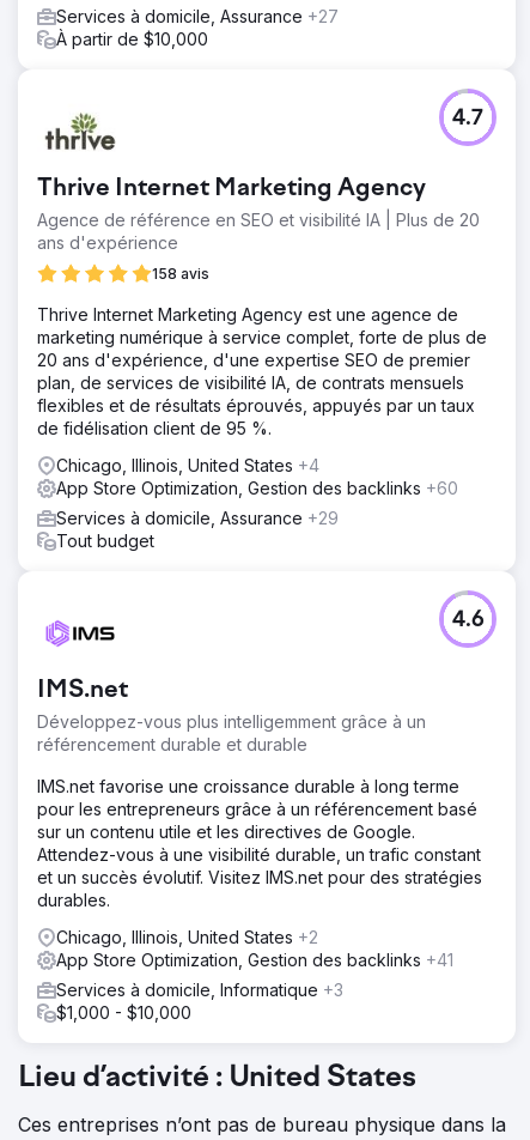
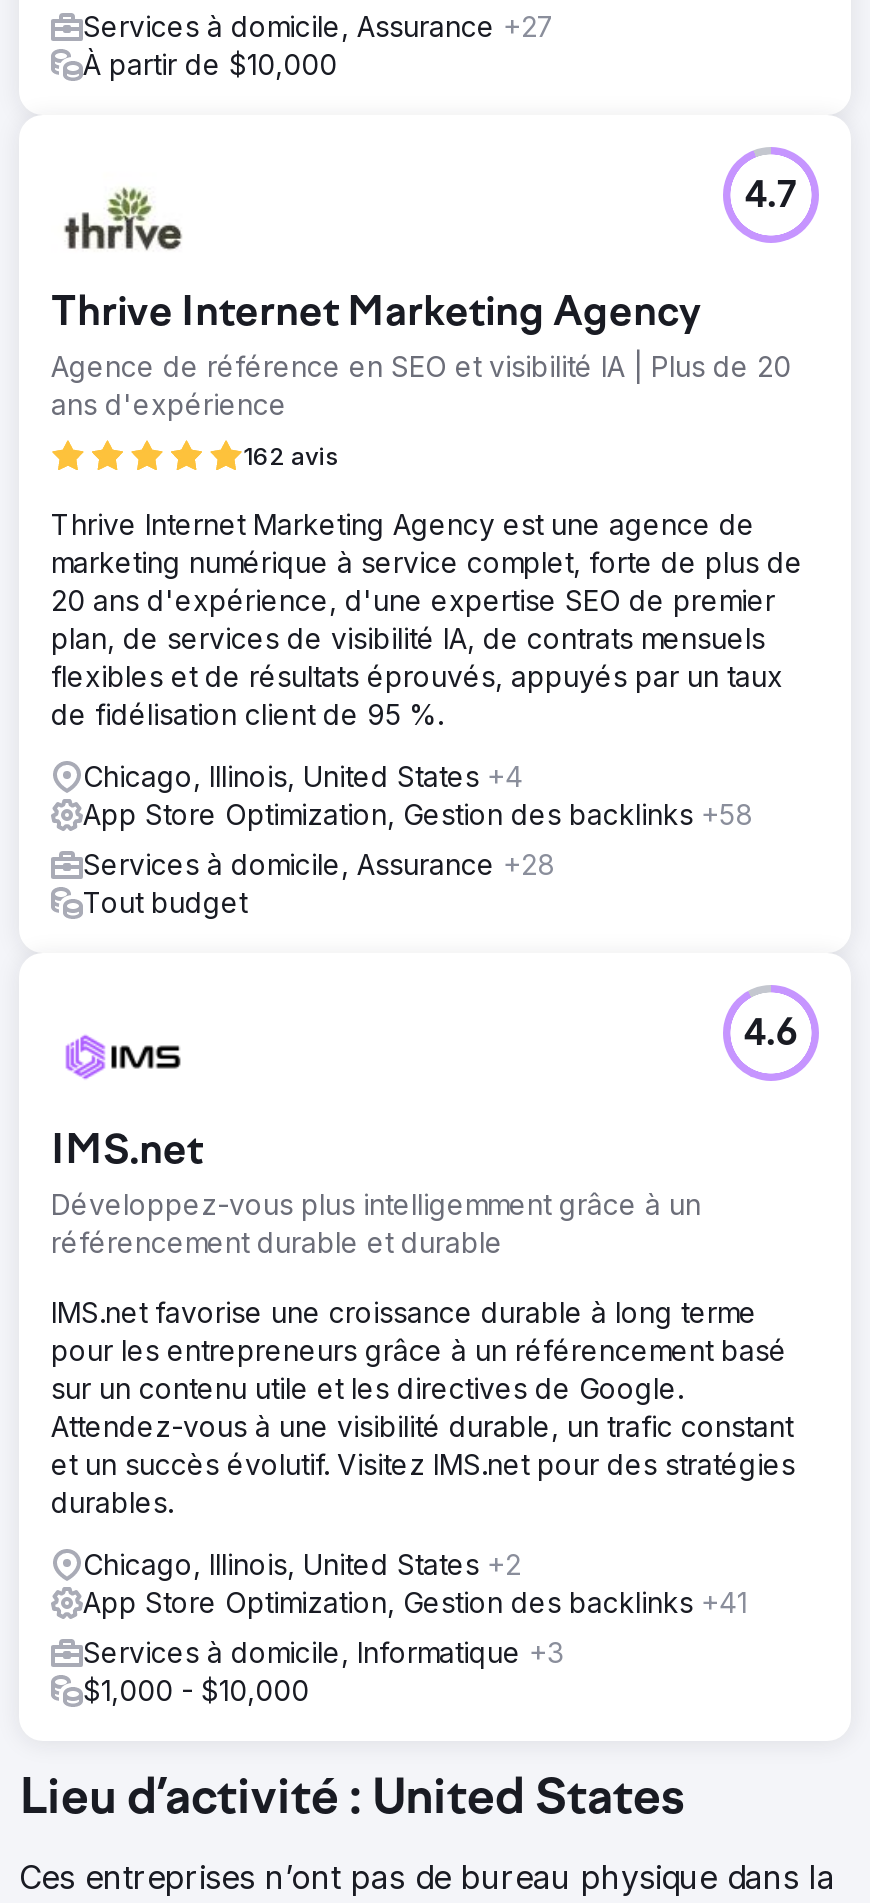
[152,265,209,283] 158 avis -> [243,441,339,471] 162 avis
[56,478,458,498] App Store Optimization, Gestion des backlinks +60 -> [83,797,753,831] App Store Optimization, Gestion des backlinks +58
[56,508,339,528] Services à domicile, Assurance +29 -> [83,847,555,881] Services à domicile, Assurance +28

